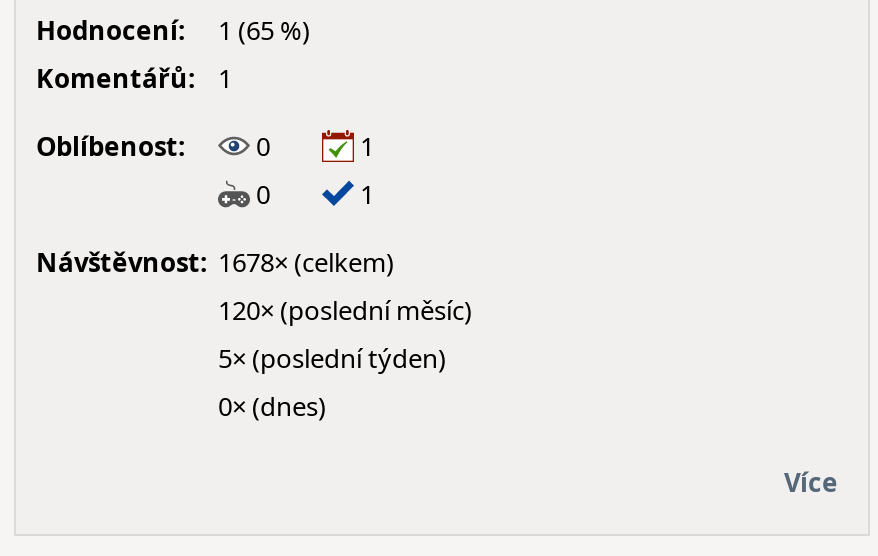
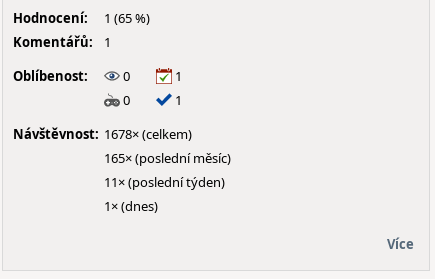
[218,292,472,328] 120× (poslední měsíc) -> [104,149,231,167] 165× (poslední měsíc)
[218,340,446,376] 5× (poslední týden) -> [104,173,225,191] 11× (poslední týden)
[218,388,326,424] 0× (dnes) -> [104,197,158,215] 1× (dnes)

